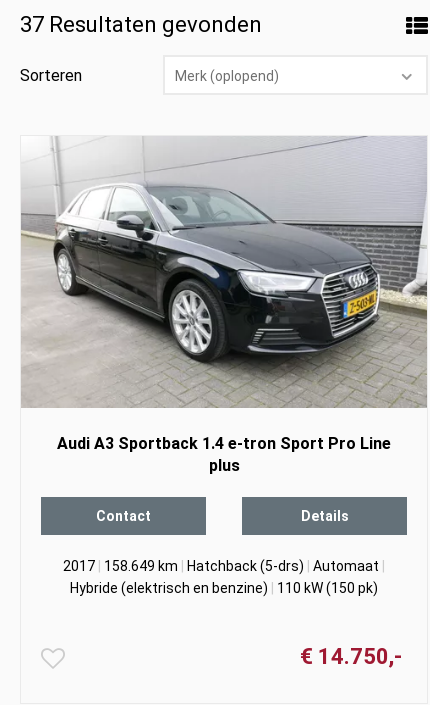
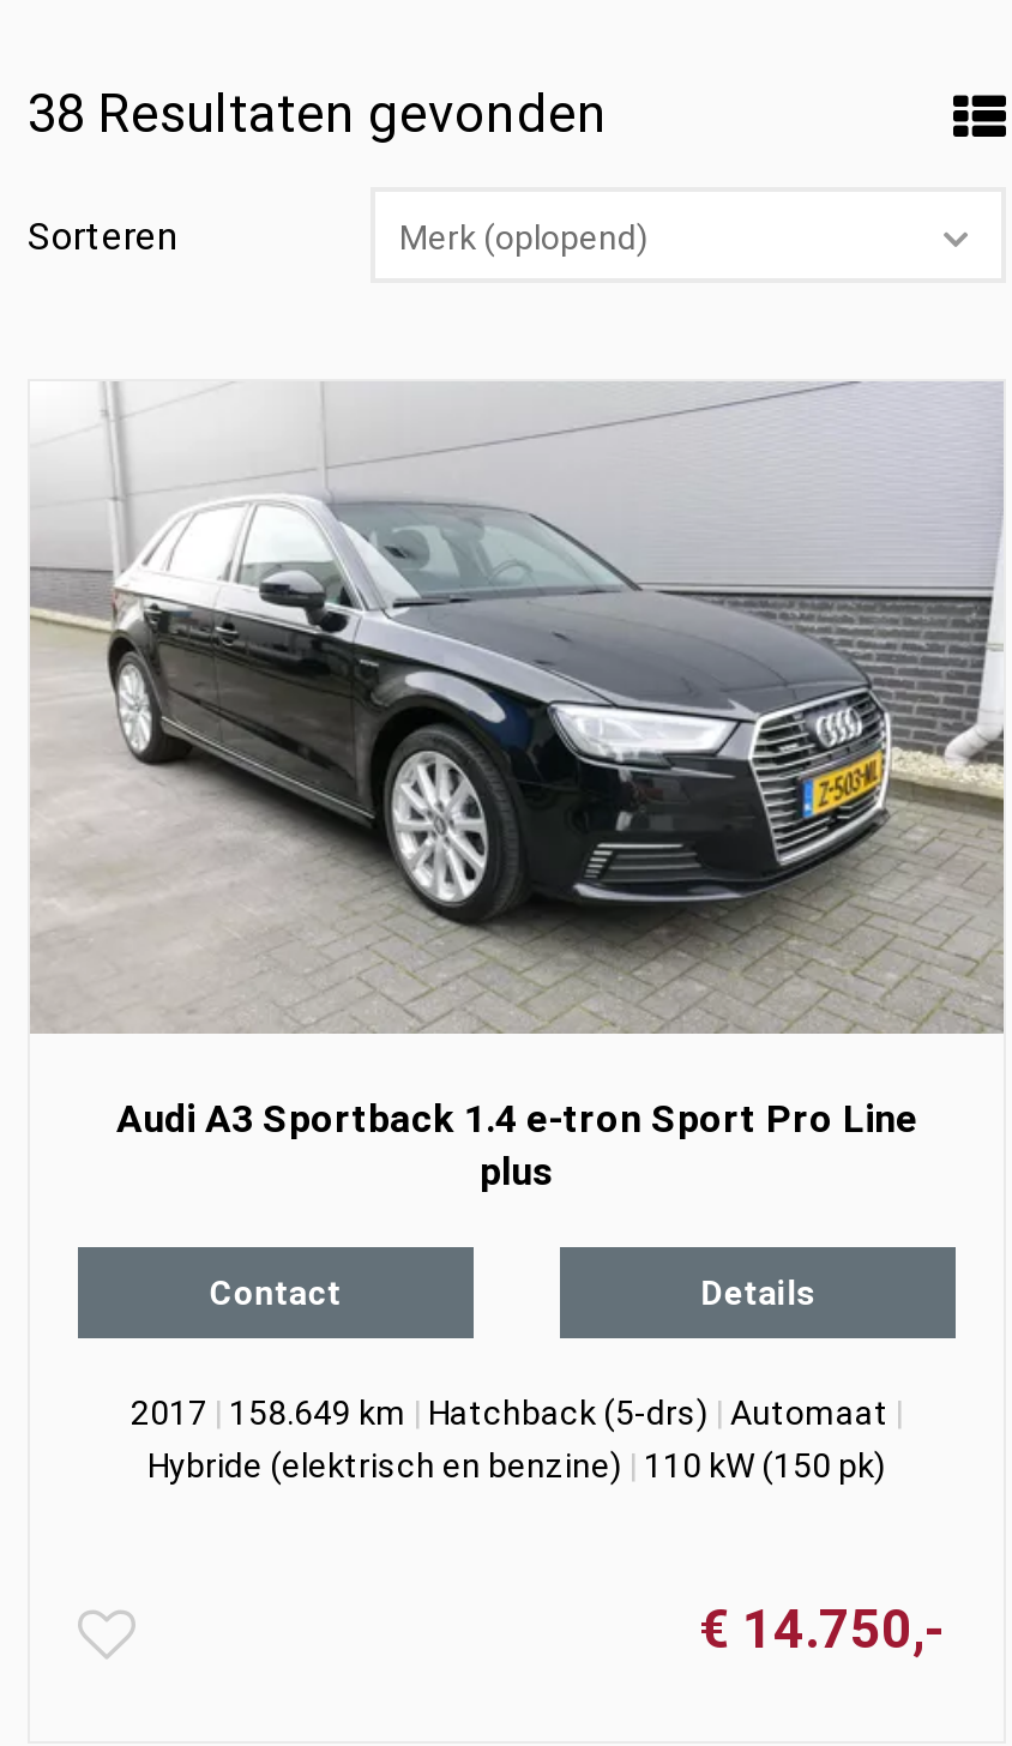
[20,12,262,37] 37 Resultaten gevonden -> [28,84,608,144] 38 Resultaten gevonden

